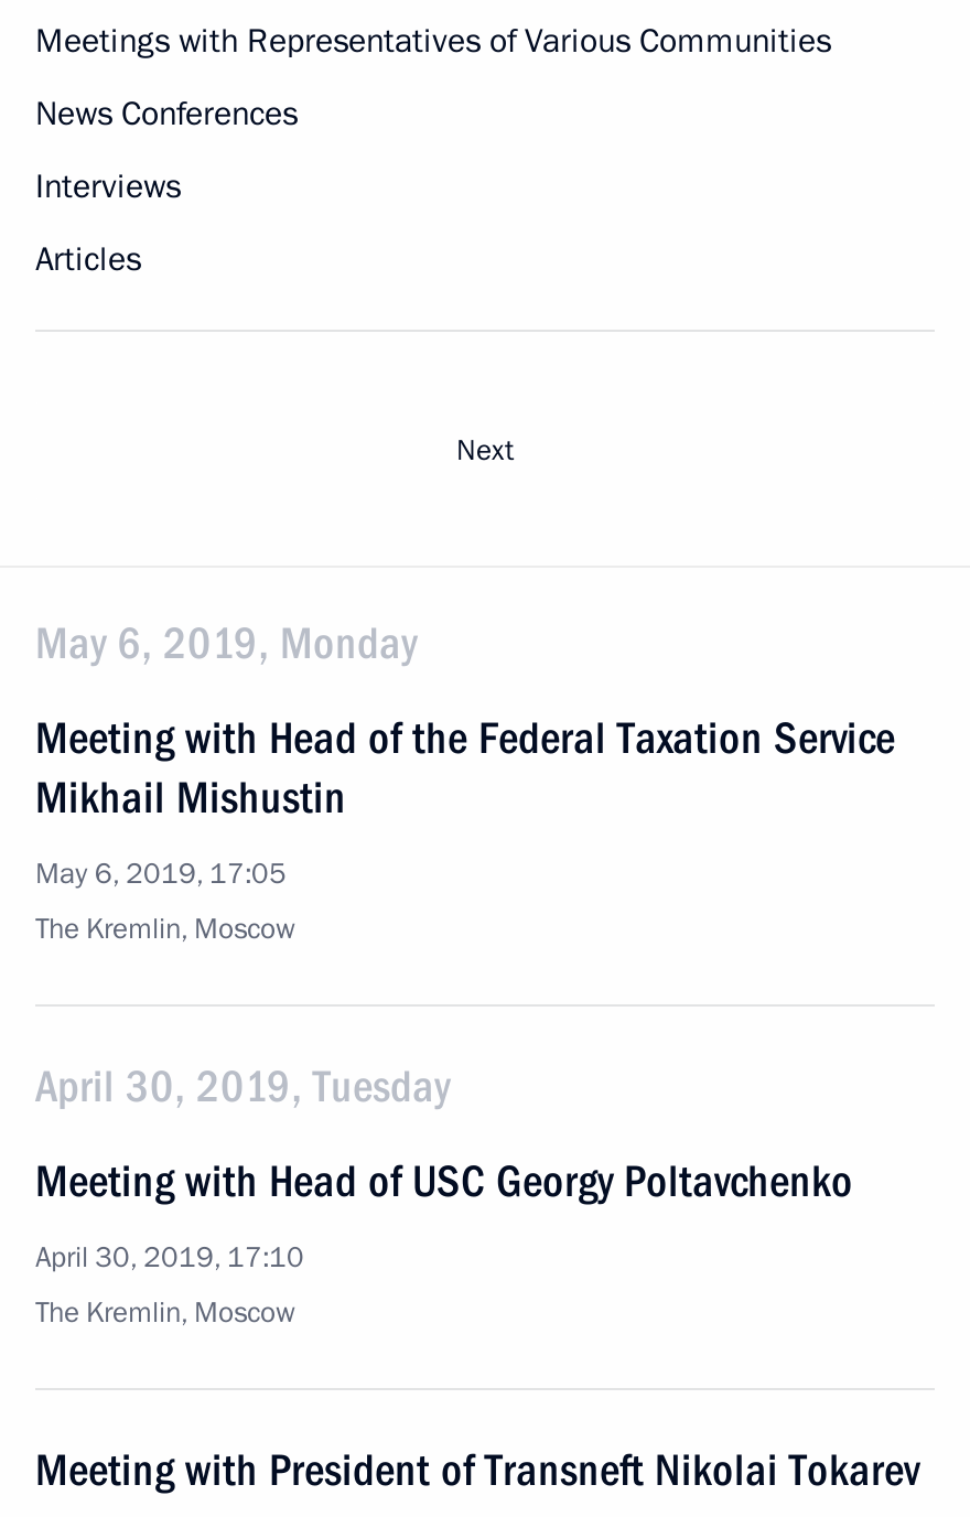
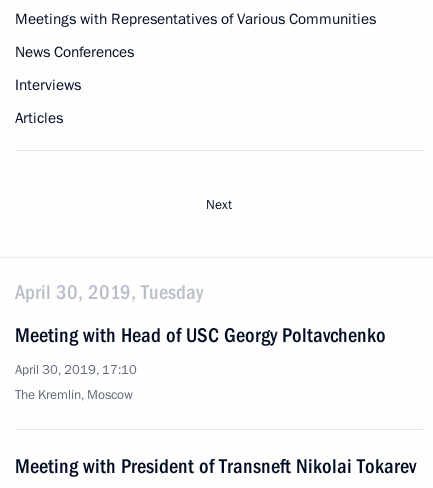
[35,616,895,949] May 6, 2019, Monday | Meeting with Head of the Federal Taxation Service | Mikhail Mishustin | May 6, 2019, 17:05 | The Kremlin, Moscow -> none

